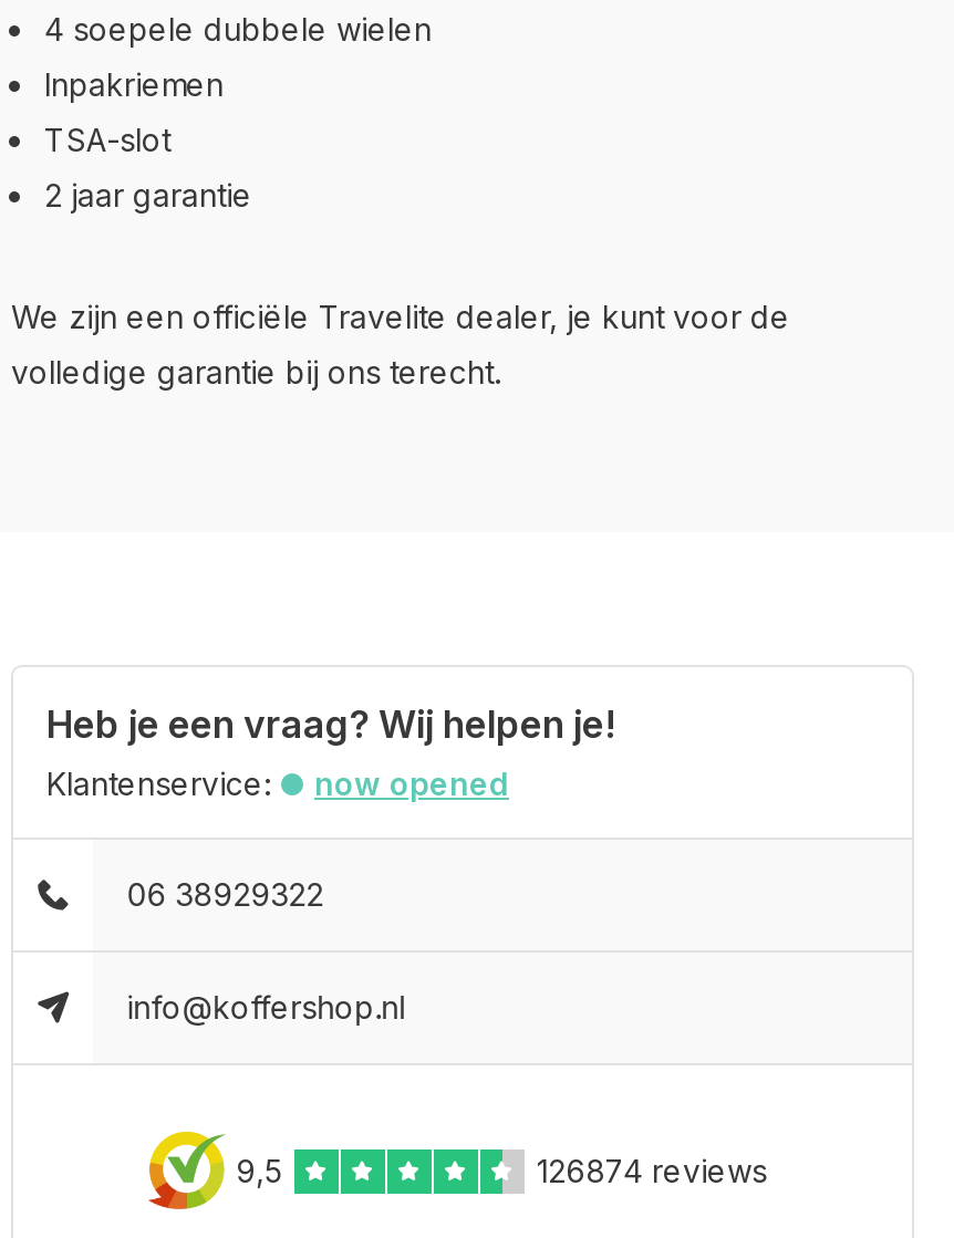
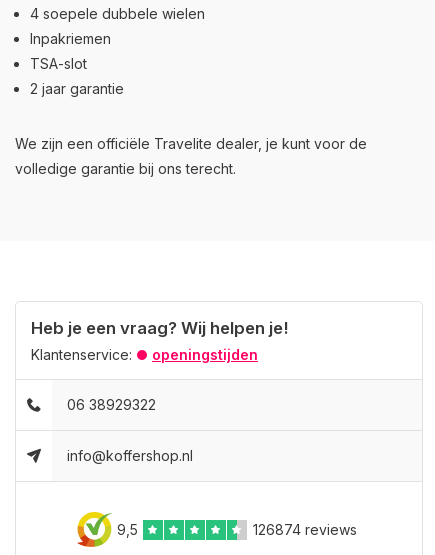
[314,764,509,802] now opened -> [152,346,258,363] openingstijden

